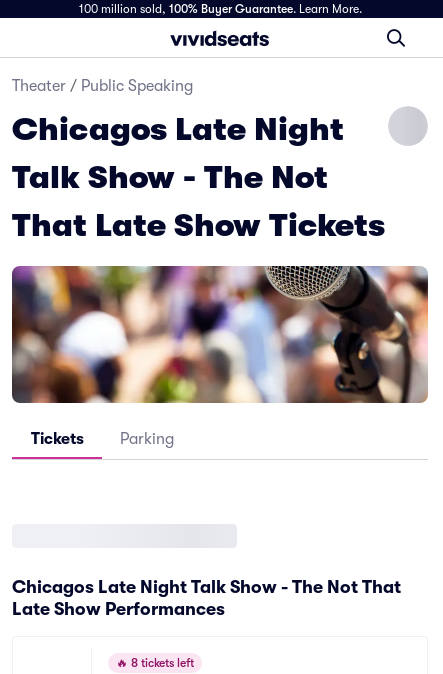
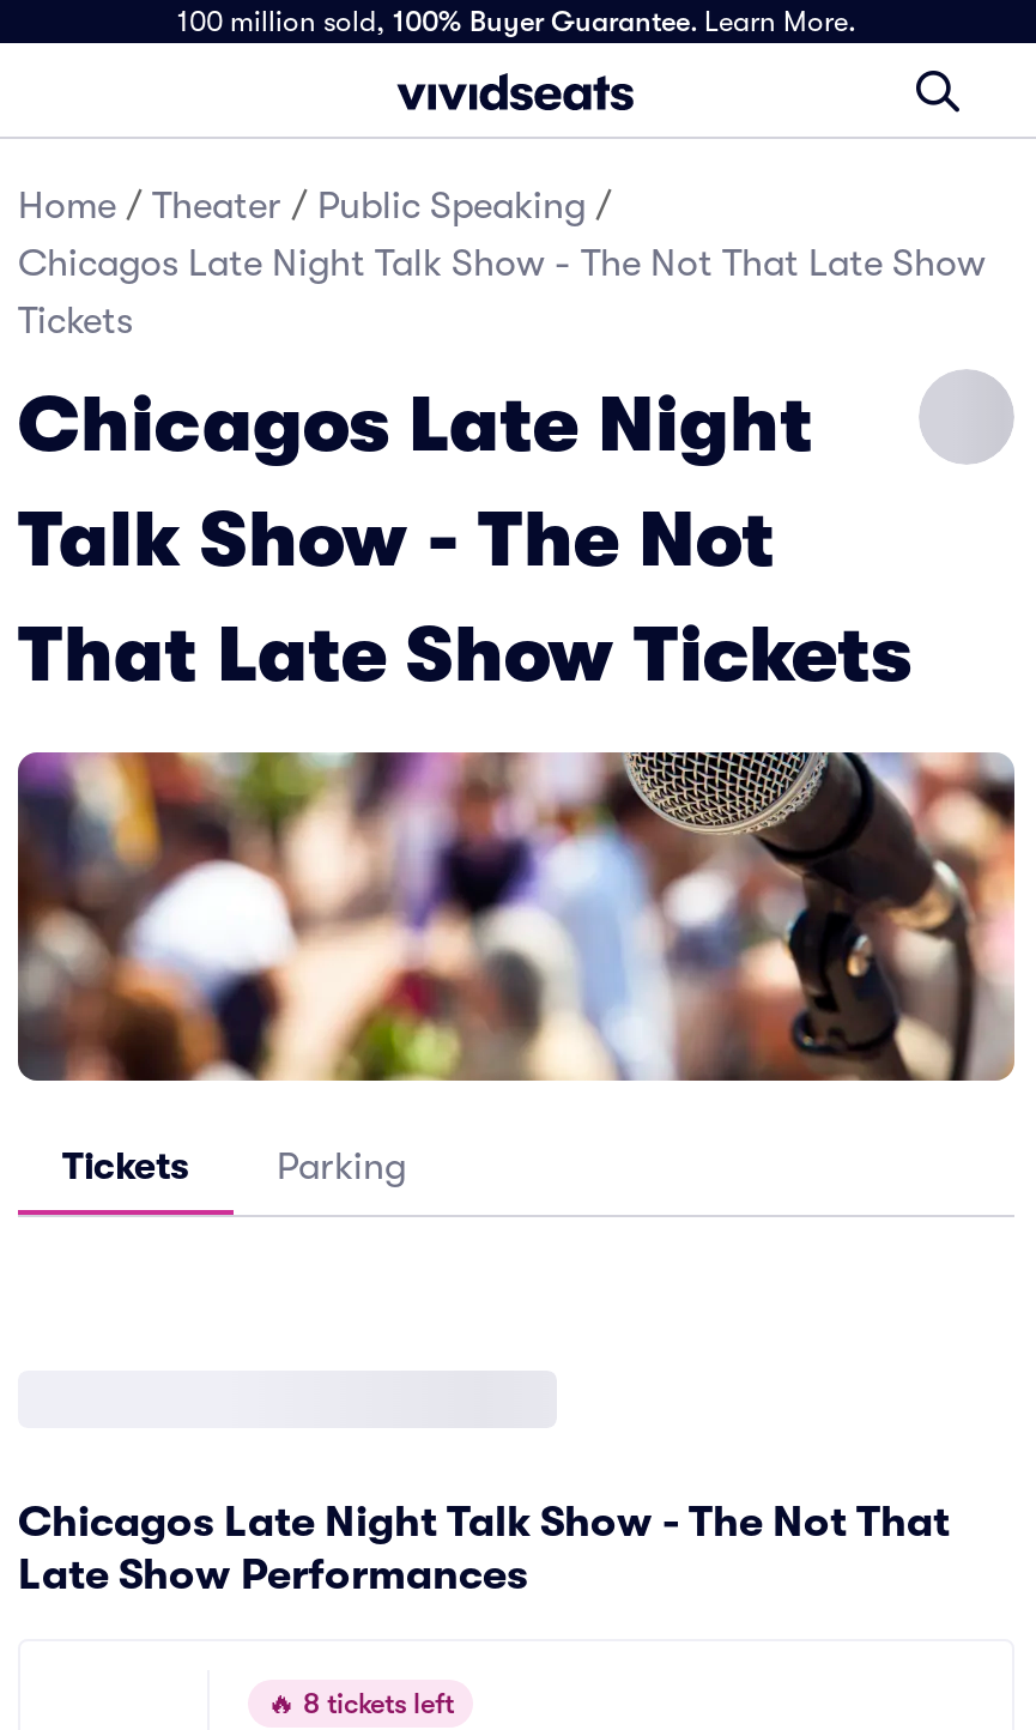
[12,77,193,95] Theater / Public Speaking -> [18,185,986,343] Home / Theater / Public Speaking / | Chicagos Late Night Talk Show - The Not That Late Show | Tickets

